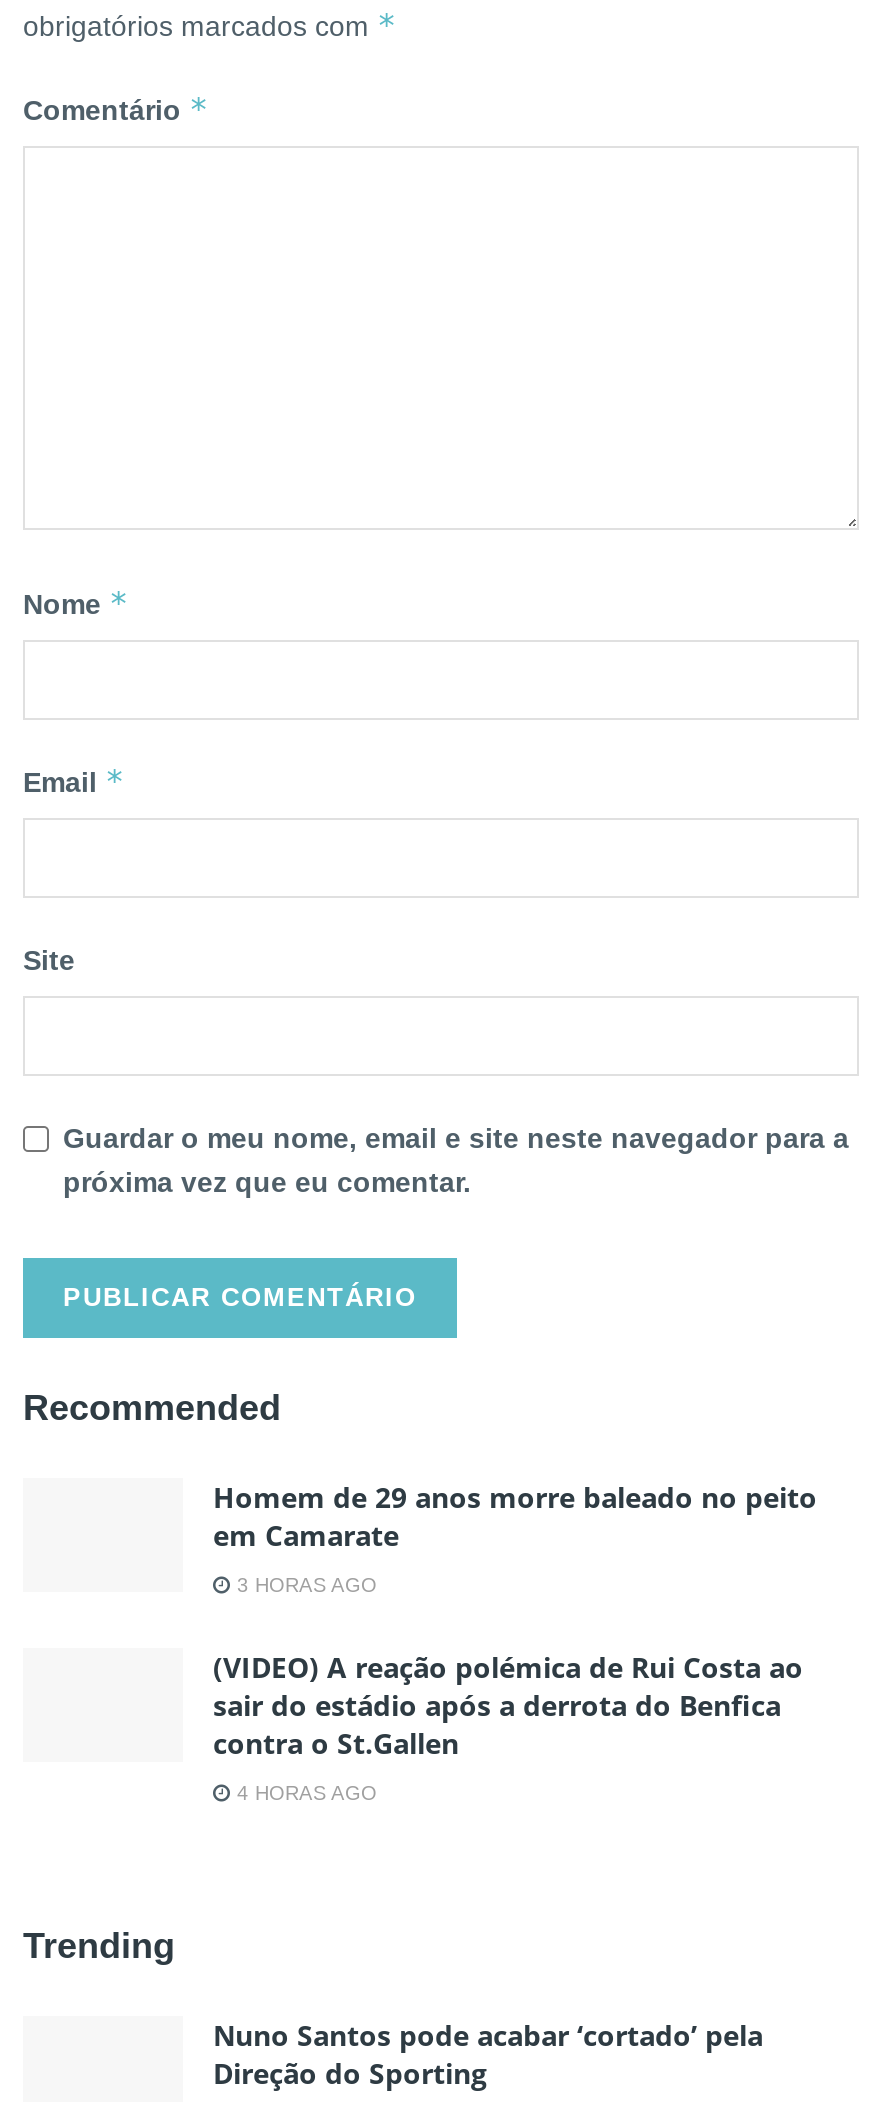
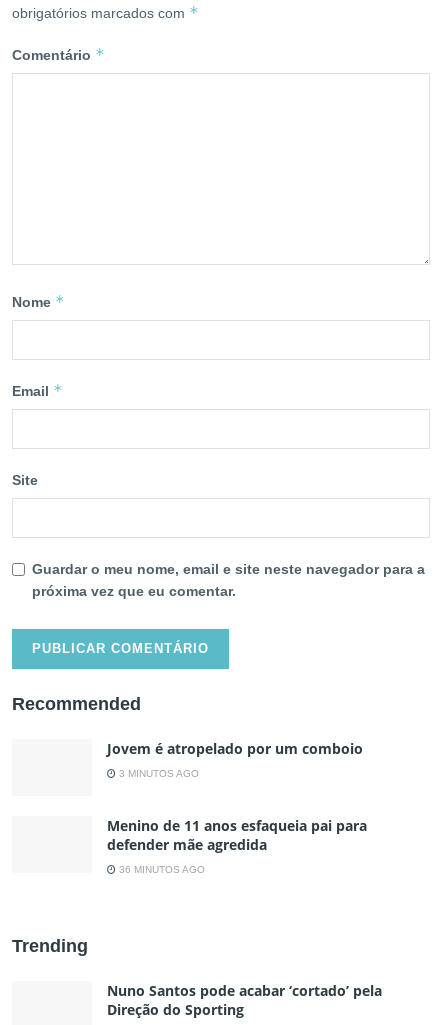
[213,1478,817,1554] Homem de 29 anos morre baleado no peito | em Camarate -> [107,739,363,758] Jovem é atropelado por um comboio
[231,1574,377,1596] 3 HORAS AGO -> [116,768,199,779] 3 MINUTOS AGO
[213,1648,803,1762] (VIDEO) A reação polémica de Rui Costa ao | sair do estádio após a derrota do Benfica | contra o St.Gallen -> [107,816,367,854] Menino de 11 anos esfaqueia pai para | defender mãe agredida
[231,1782,377,1804] 4 HORAS AGO -> [116,864,205,875] 36 MINUTOS AGO

